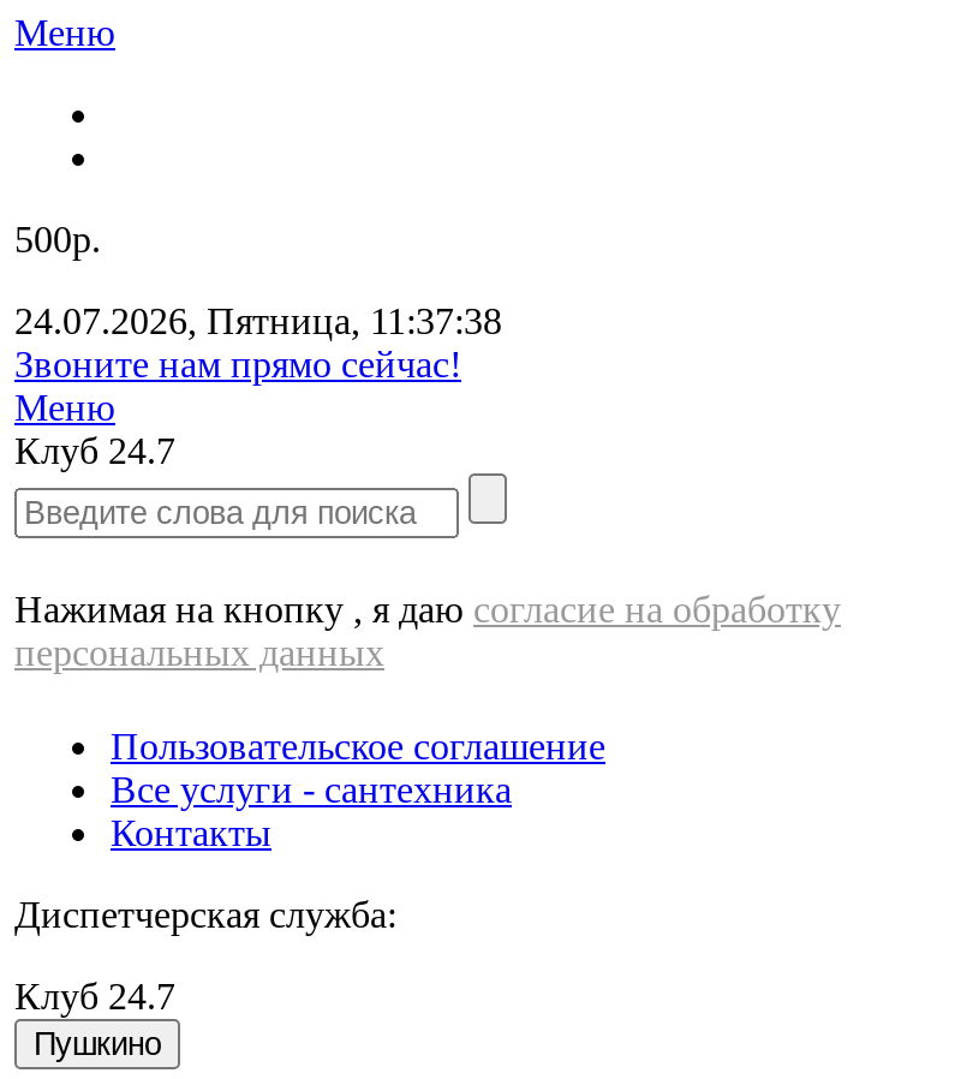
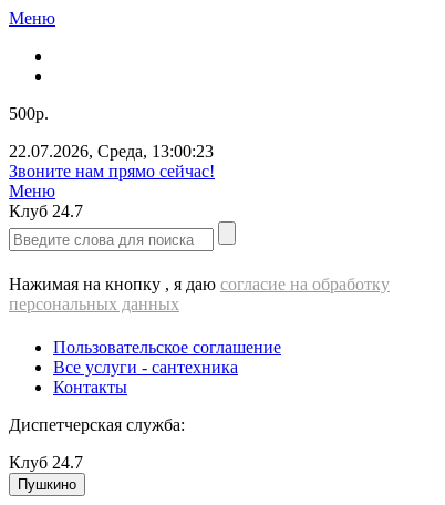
[14,300,502,341] 24.07.2026, Пятница, 11:37:38 -> [9,142,214,161] 22.07.2026, Среда, 13:00:23

